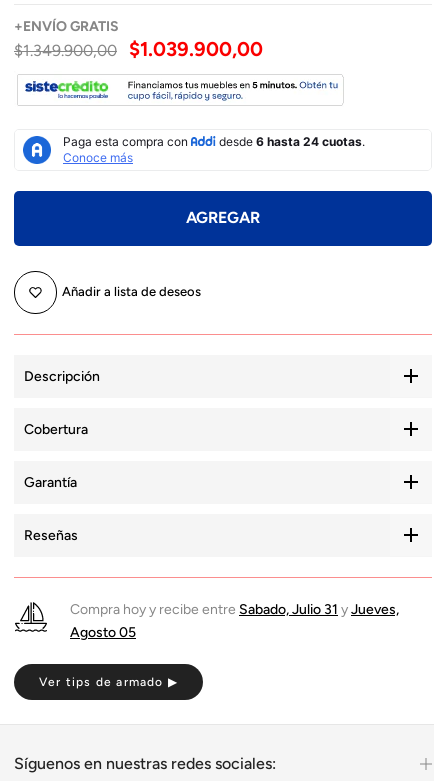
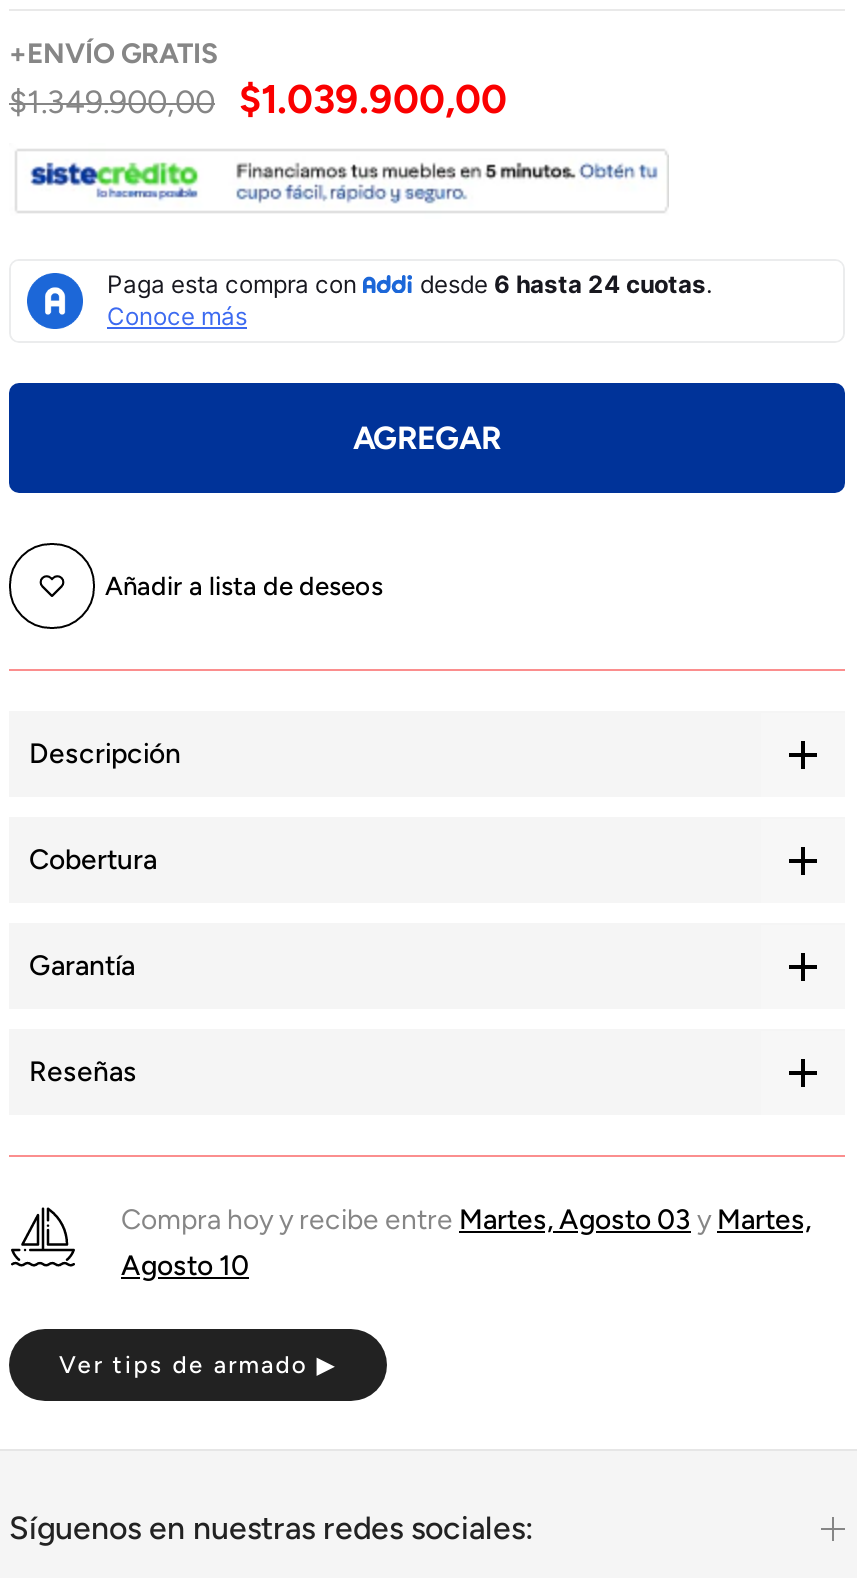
[70,600,399,617] Compra hoy y recibe entre Sabado, Julio 31 y Jueves, -> [121,1203,811,1237] Compra hoy y recibe entre Martes, Agosto 03 y Martes,
[70,623,136,640] Agosto 05 -> [121,1249,249,1283] Agosto 10

